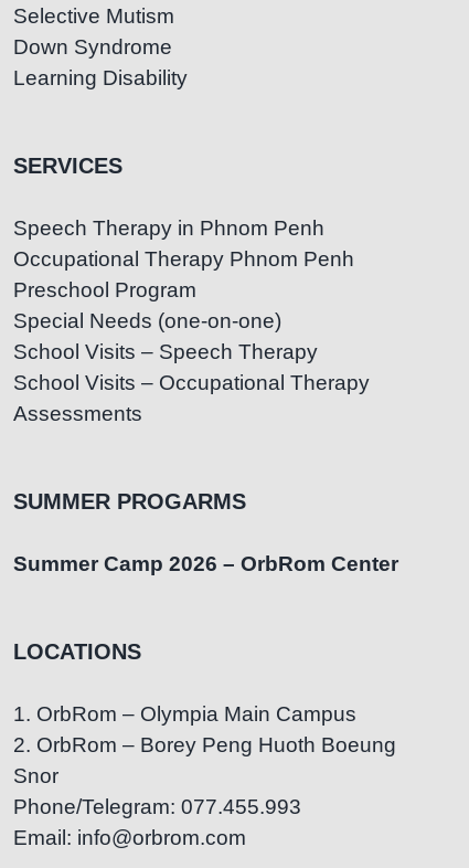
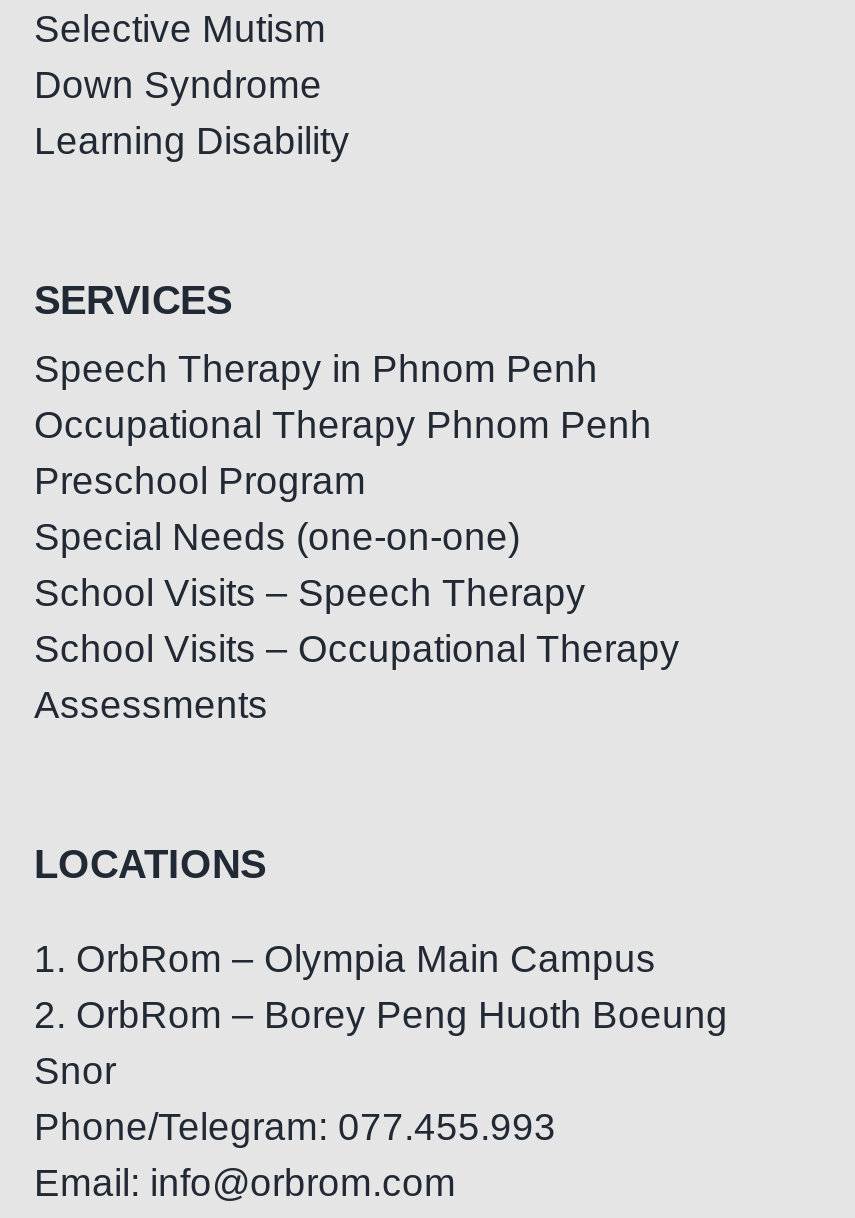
[13,490,398,576] SUMMER PROGARMS | Summer Camp 2026 – OrbRom Center -> none

